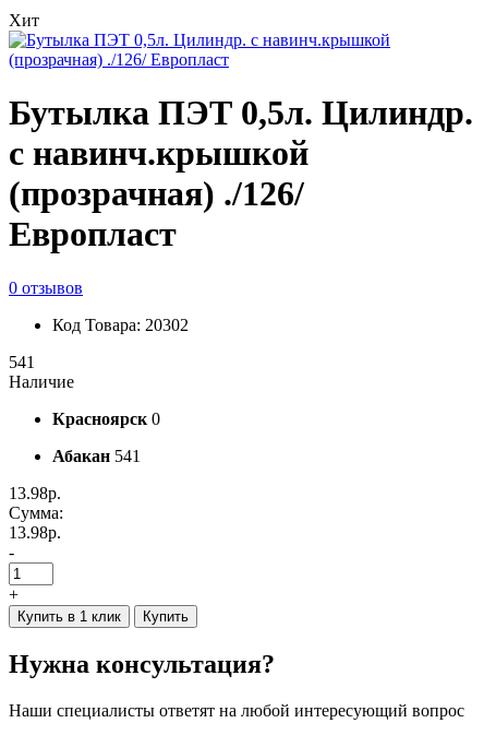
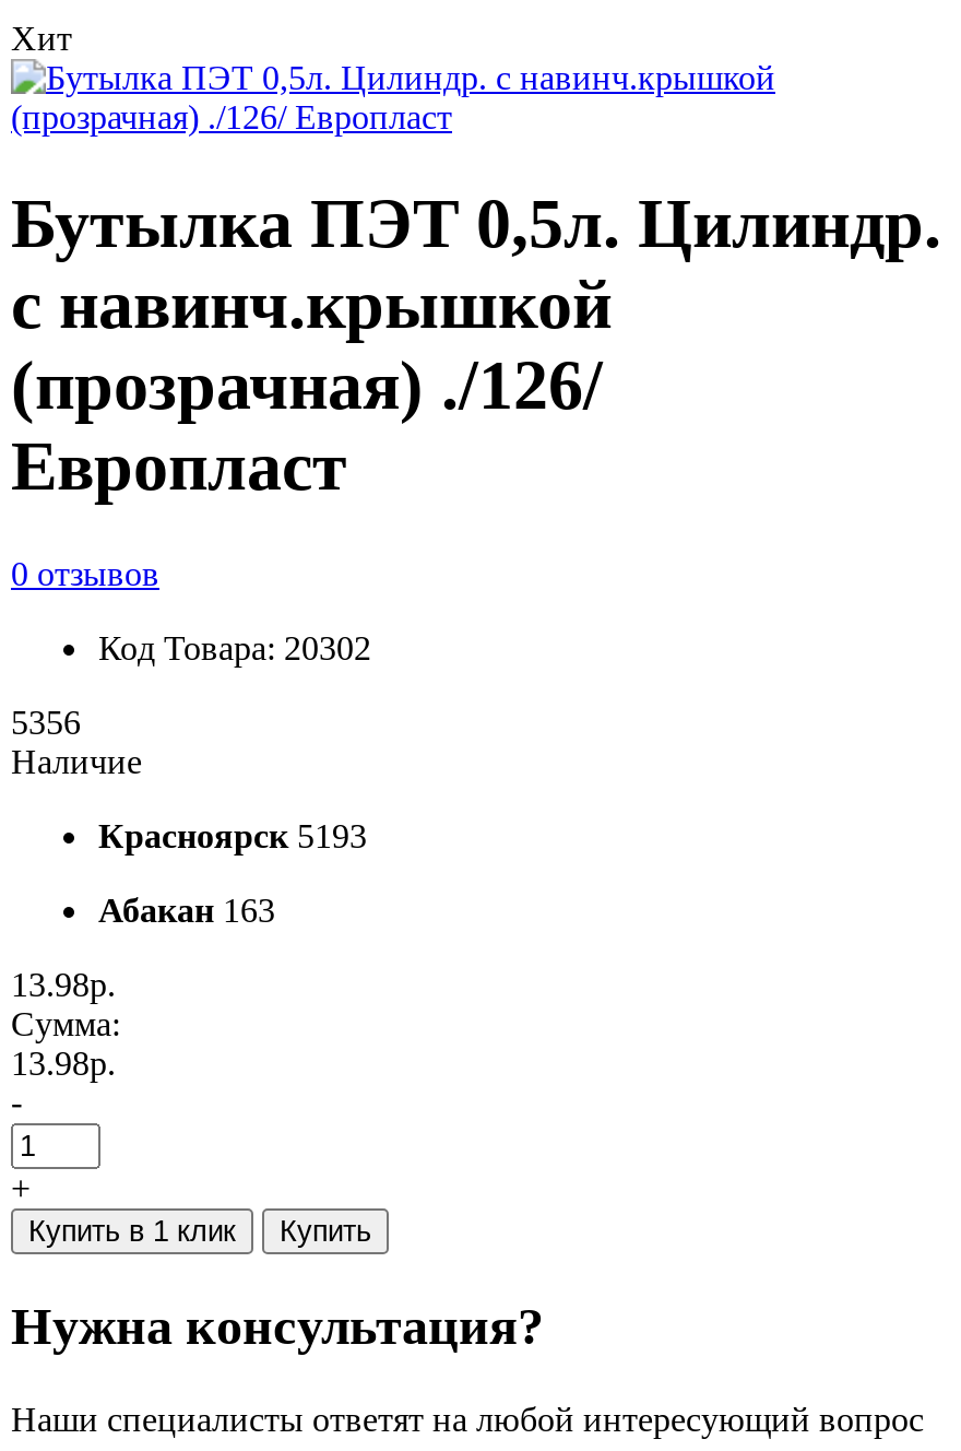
[9,353,35,371] 541 -> [11,703,81,741] 5356
[52,409,160,428] Красноярск 0 -> [98,817,367,854] Красноярск 5193
[52,447,141,465] Абакан 541 -> [98,891,275,929] Абакан 163

